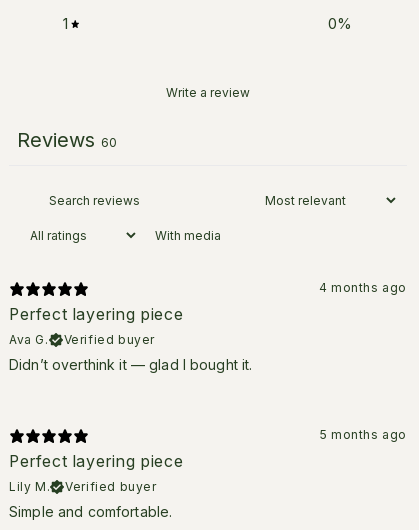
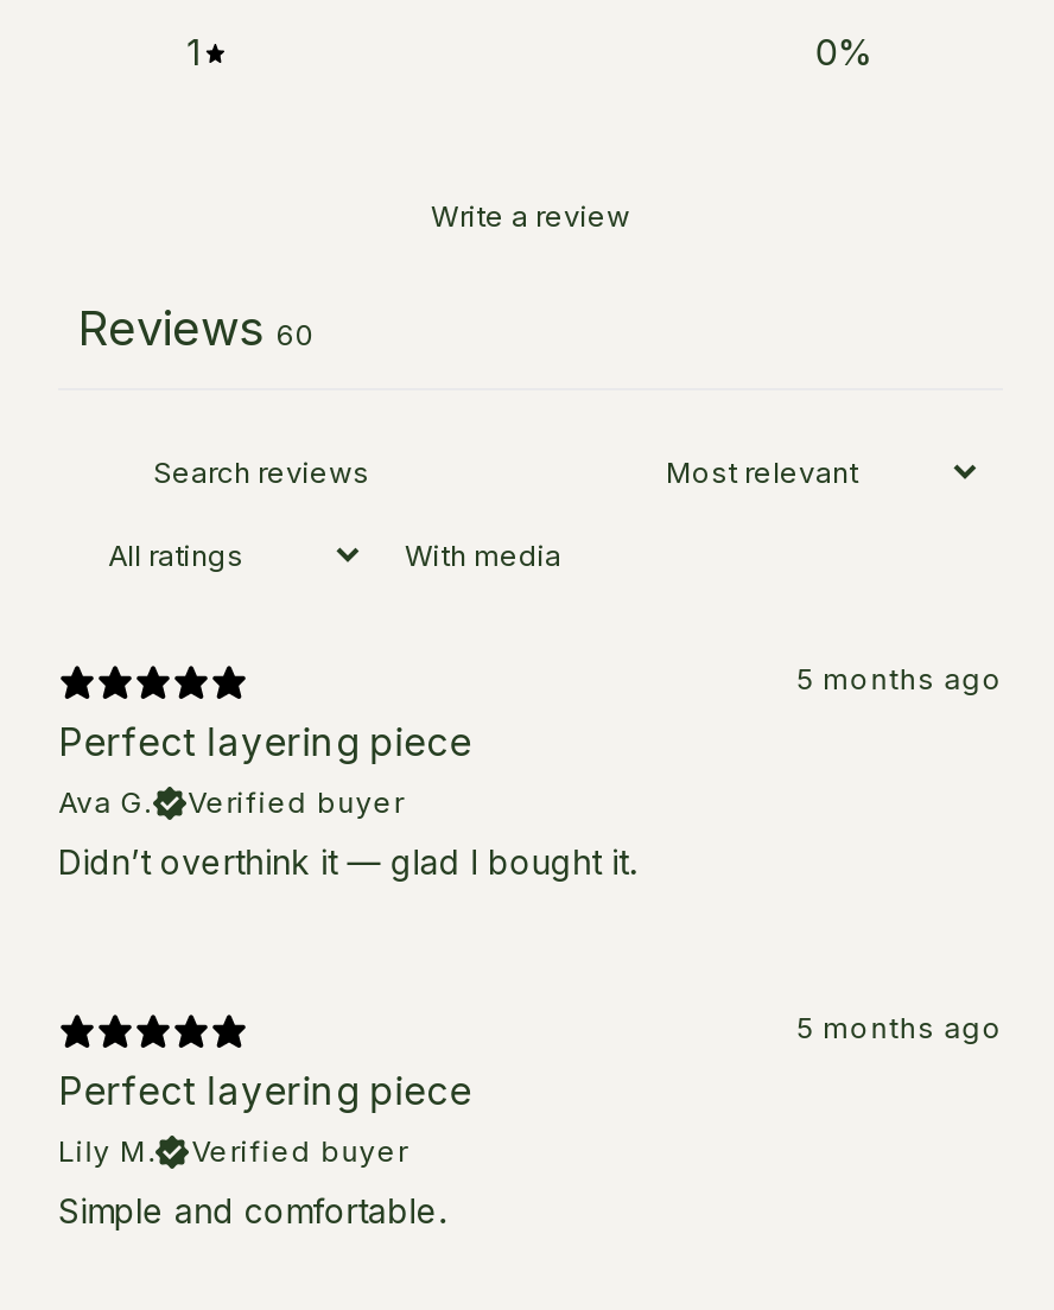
[319,280,407,295] 4 months ago -> [796,661,1003,697] 5 months ago

